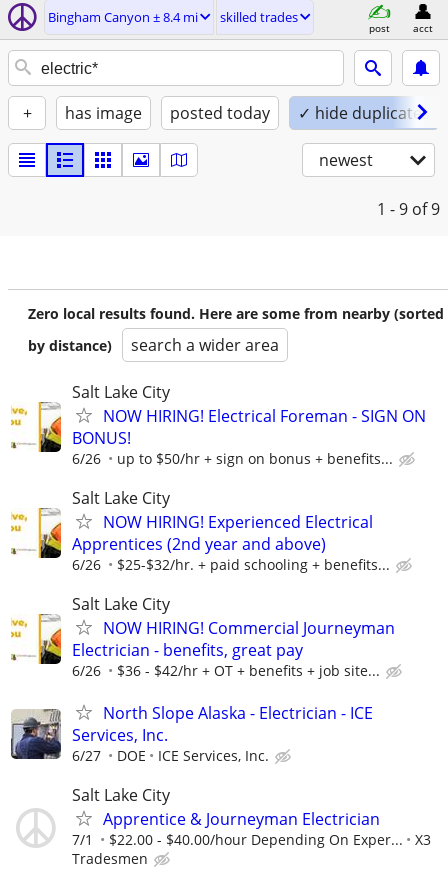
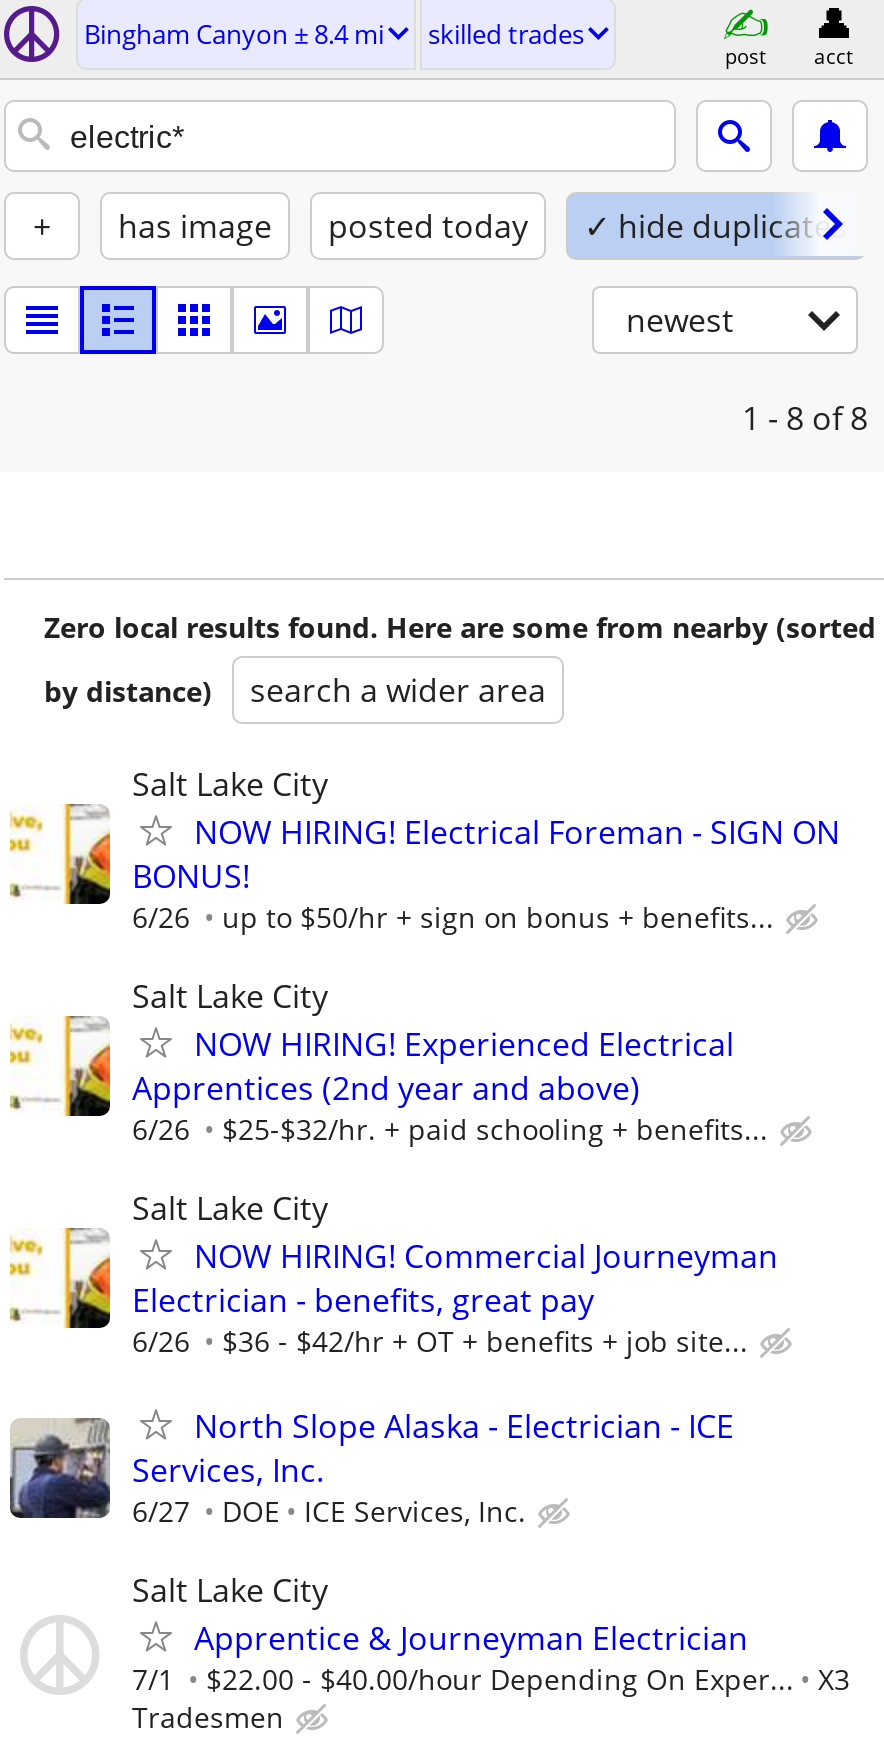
[377,198,440,220] 1 - 9 of 9 -> [742,396,868,440] 1 - 8 of 8

